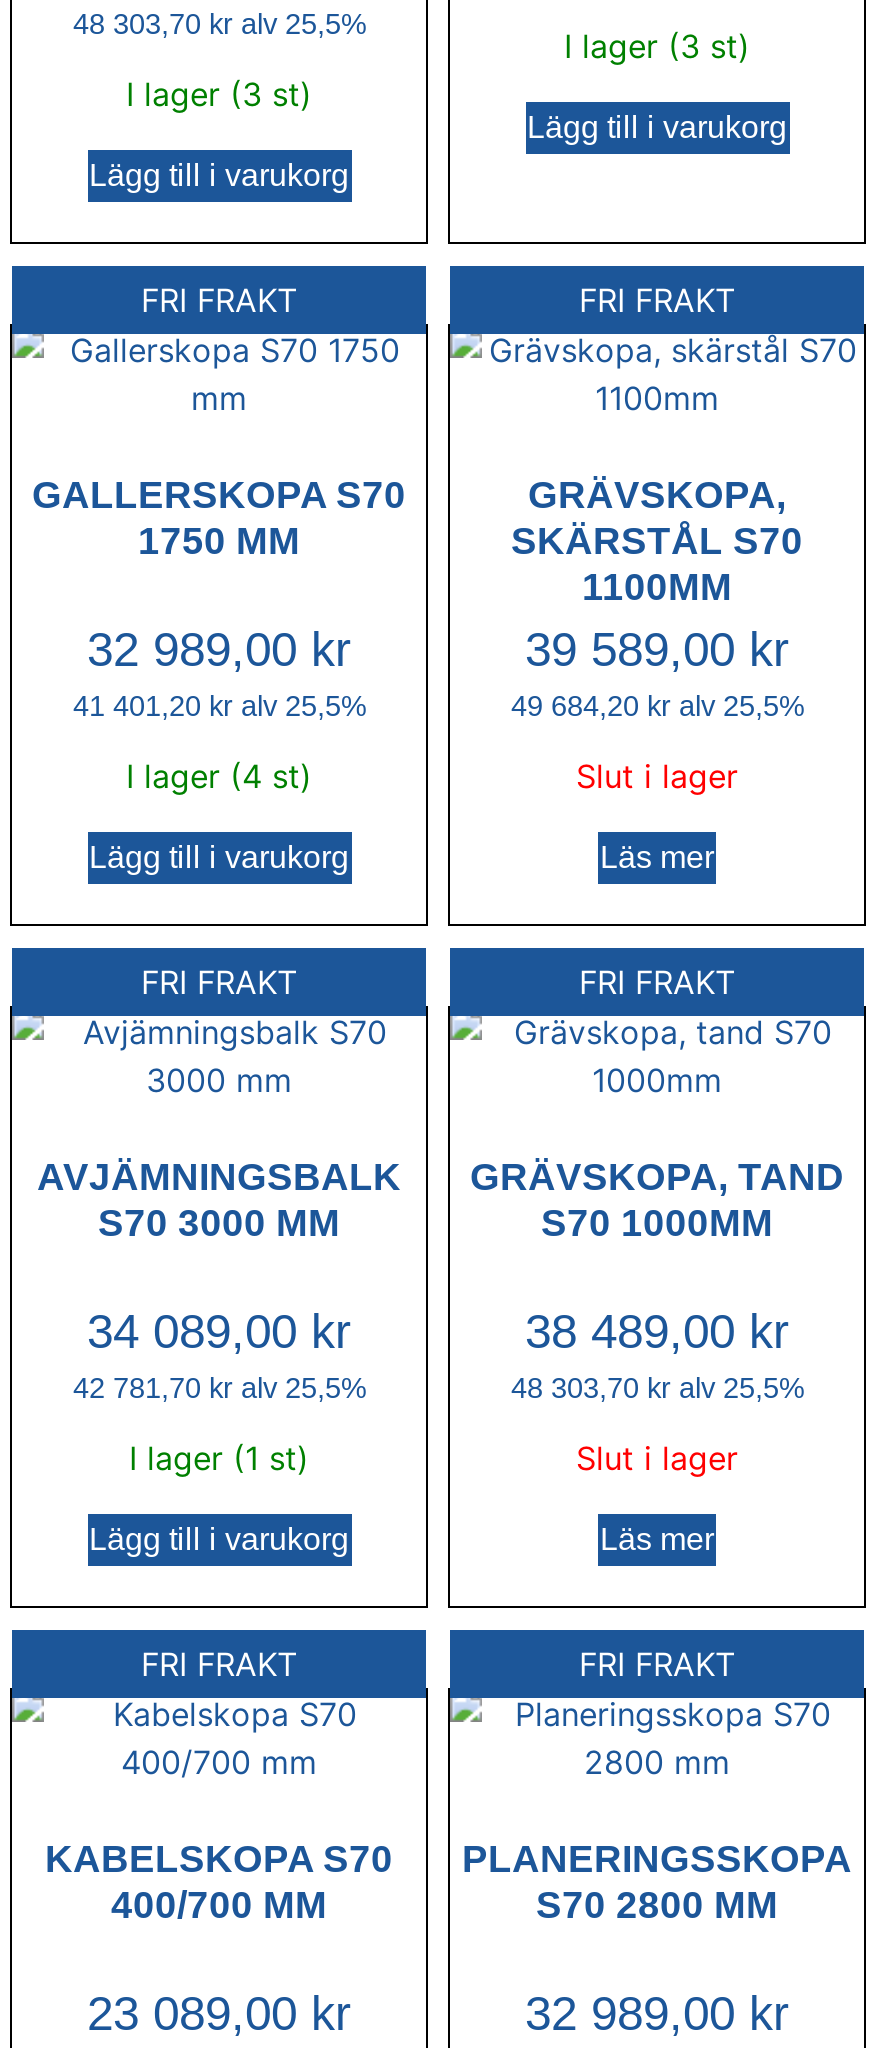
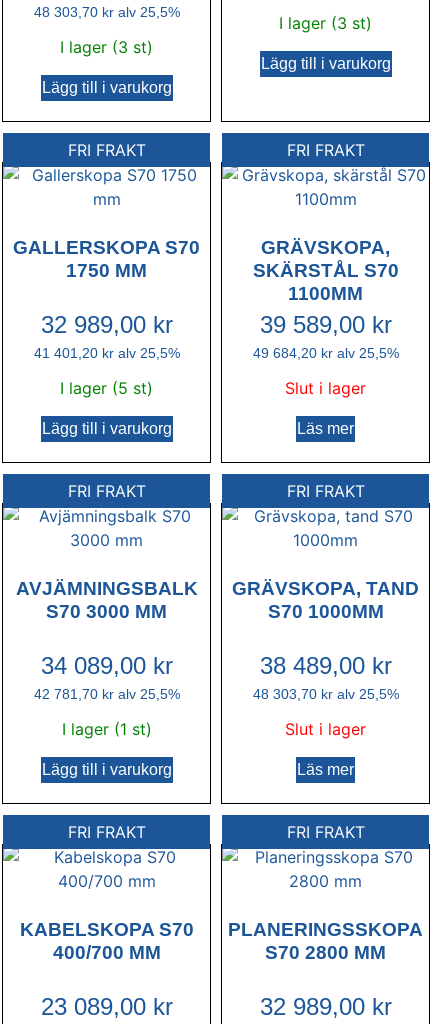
[126,756,312,796] I lager (4 st) -> [60,378,153,398] I lager (5 st)

